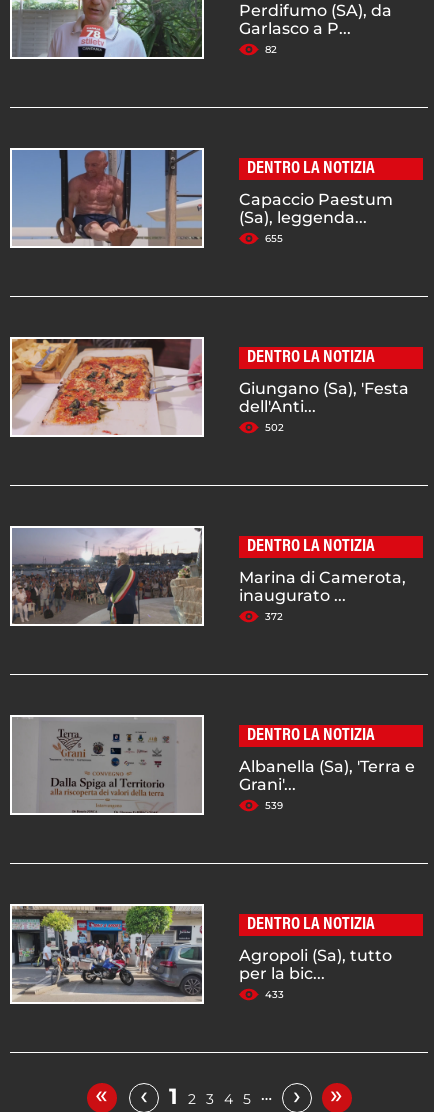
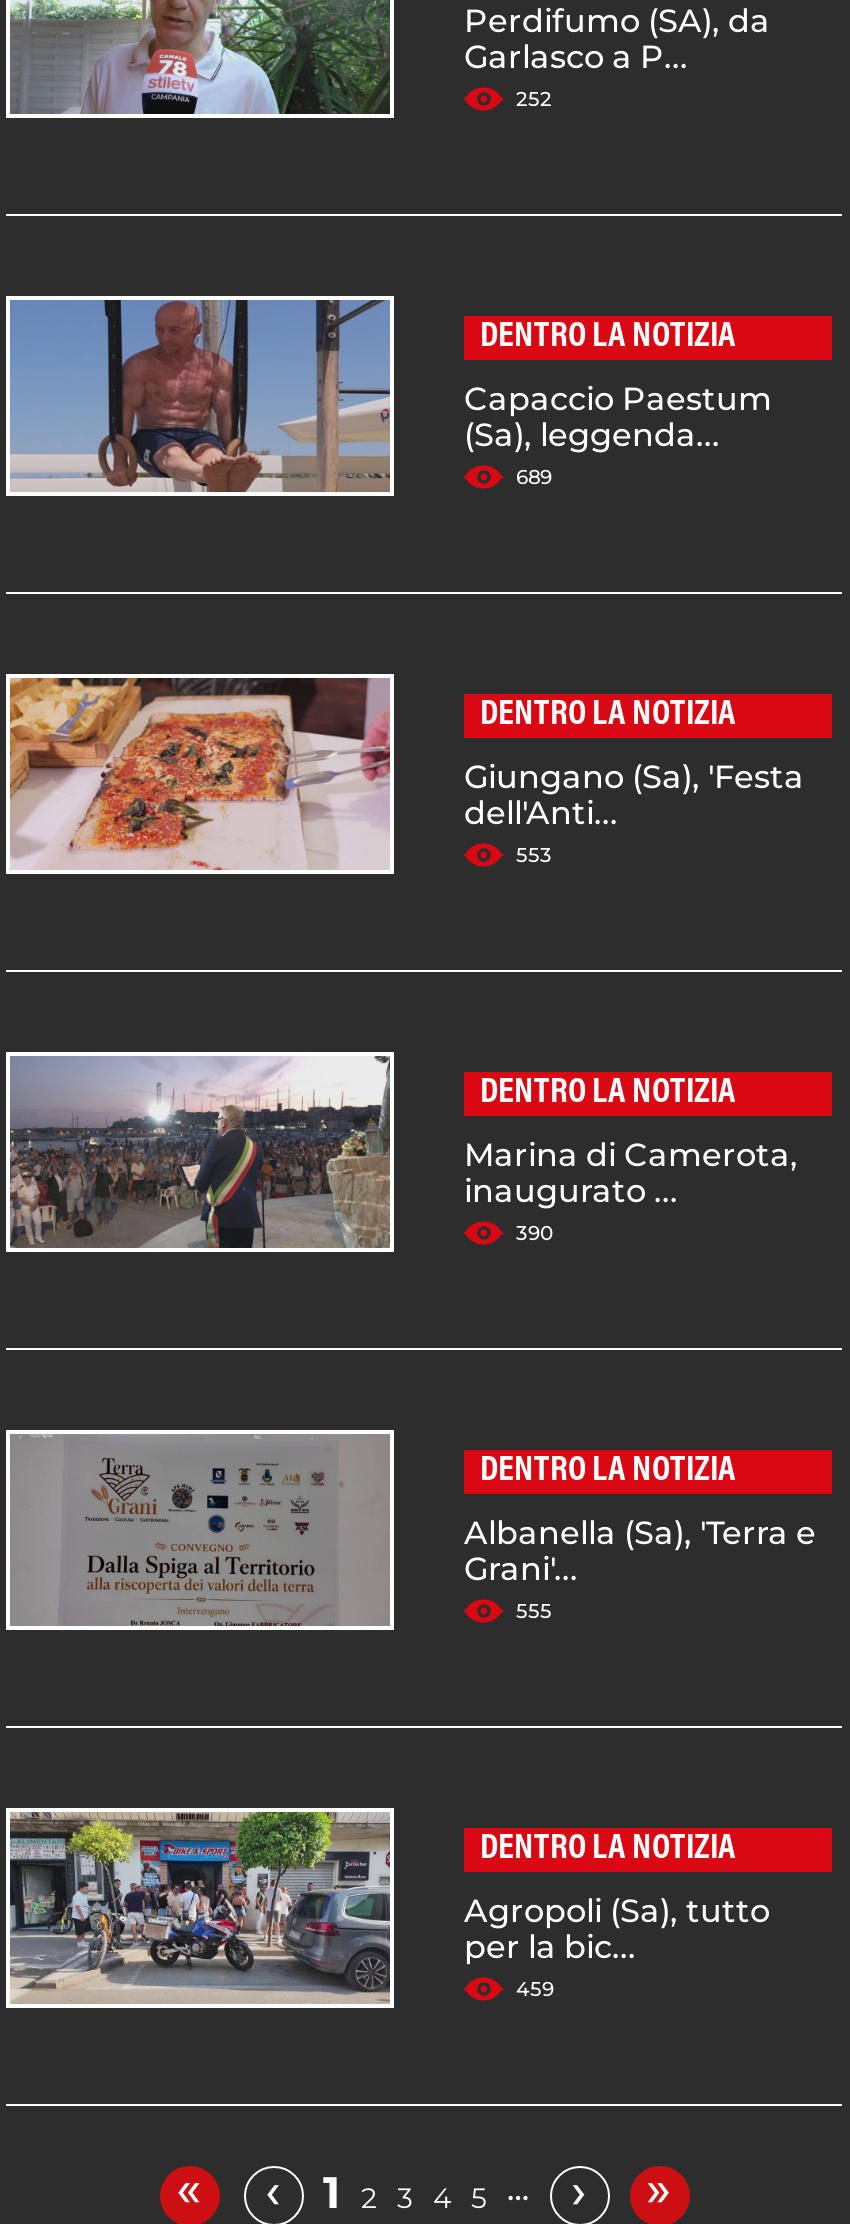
[259,43,277,56] 82 -> [504,86,552,112] 252
[259,232,283,245] 655 -> [504,464,552,490] 689
[259,421,284,434] 502 -> [504,842,552,868] 553
[259,610,283,623] 372 -> [504,1220,554,1246] 390
[259,799,283,812] 539 -> [504,1598,552,1624] 555
[259,988,284,1001] 433 -> [504,1976,554,2002] 459

